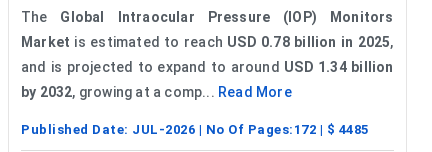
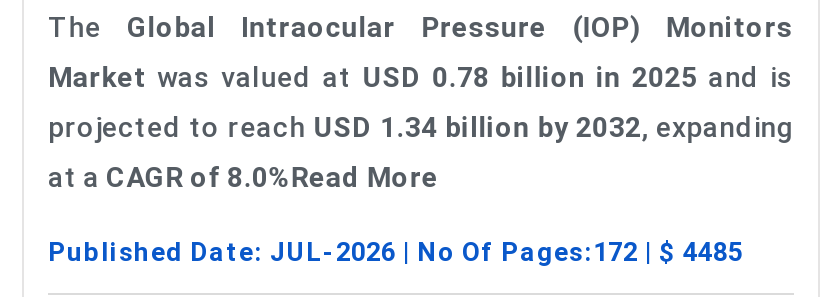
[21,34,393,50] Market is estimated to reach USD 0.78 billion in 2025, -> [48,60,793,92] Market was valued at USD 0.78 billion in 2025 and is
[21,59,394,75] and is projected to expand to around USD 1.34 billion -> [48,110,793,142] projected to reach USD 1.34 billion by 2032, expanding
[21,84,292,100] by 2032, growing at a comp... Read More -> [48,160,438,192] at a CAGR of 8.0%Read More

